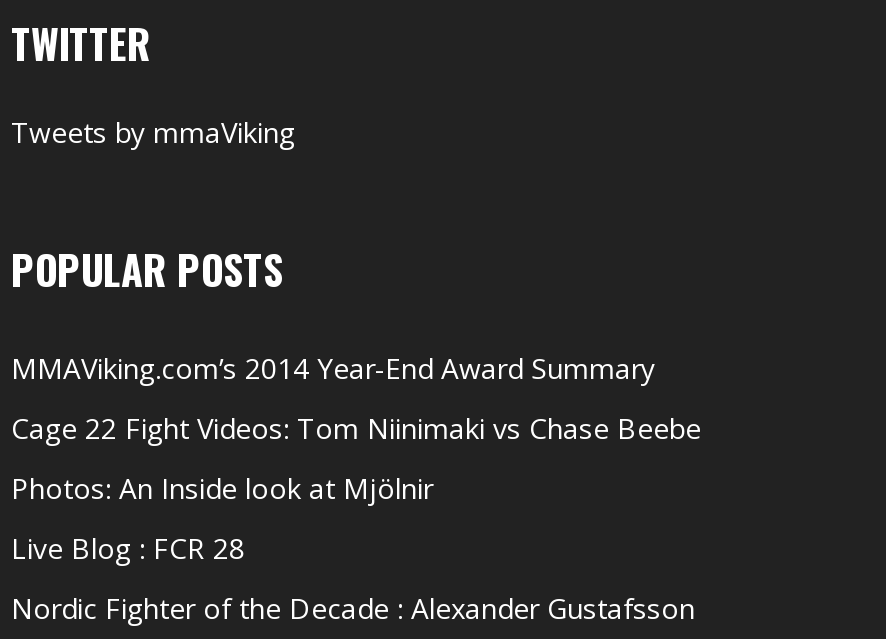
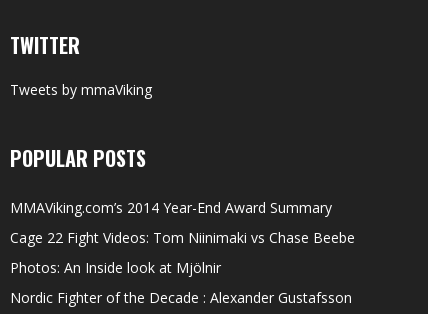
[11,530,245,568] Live Blog : FCR 28 -> none

